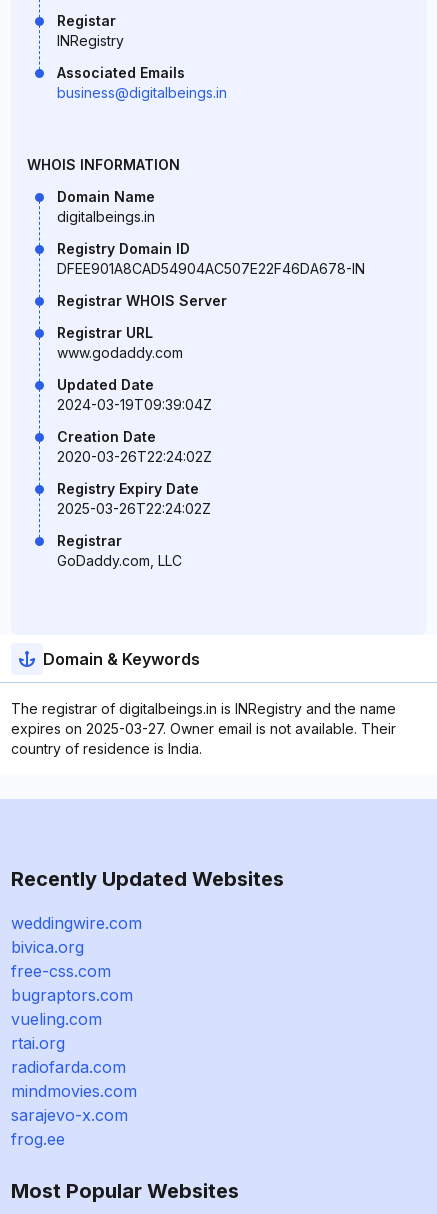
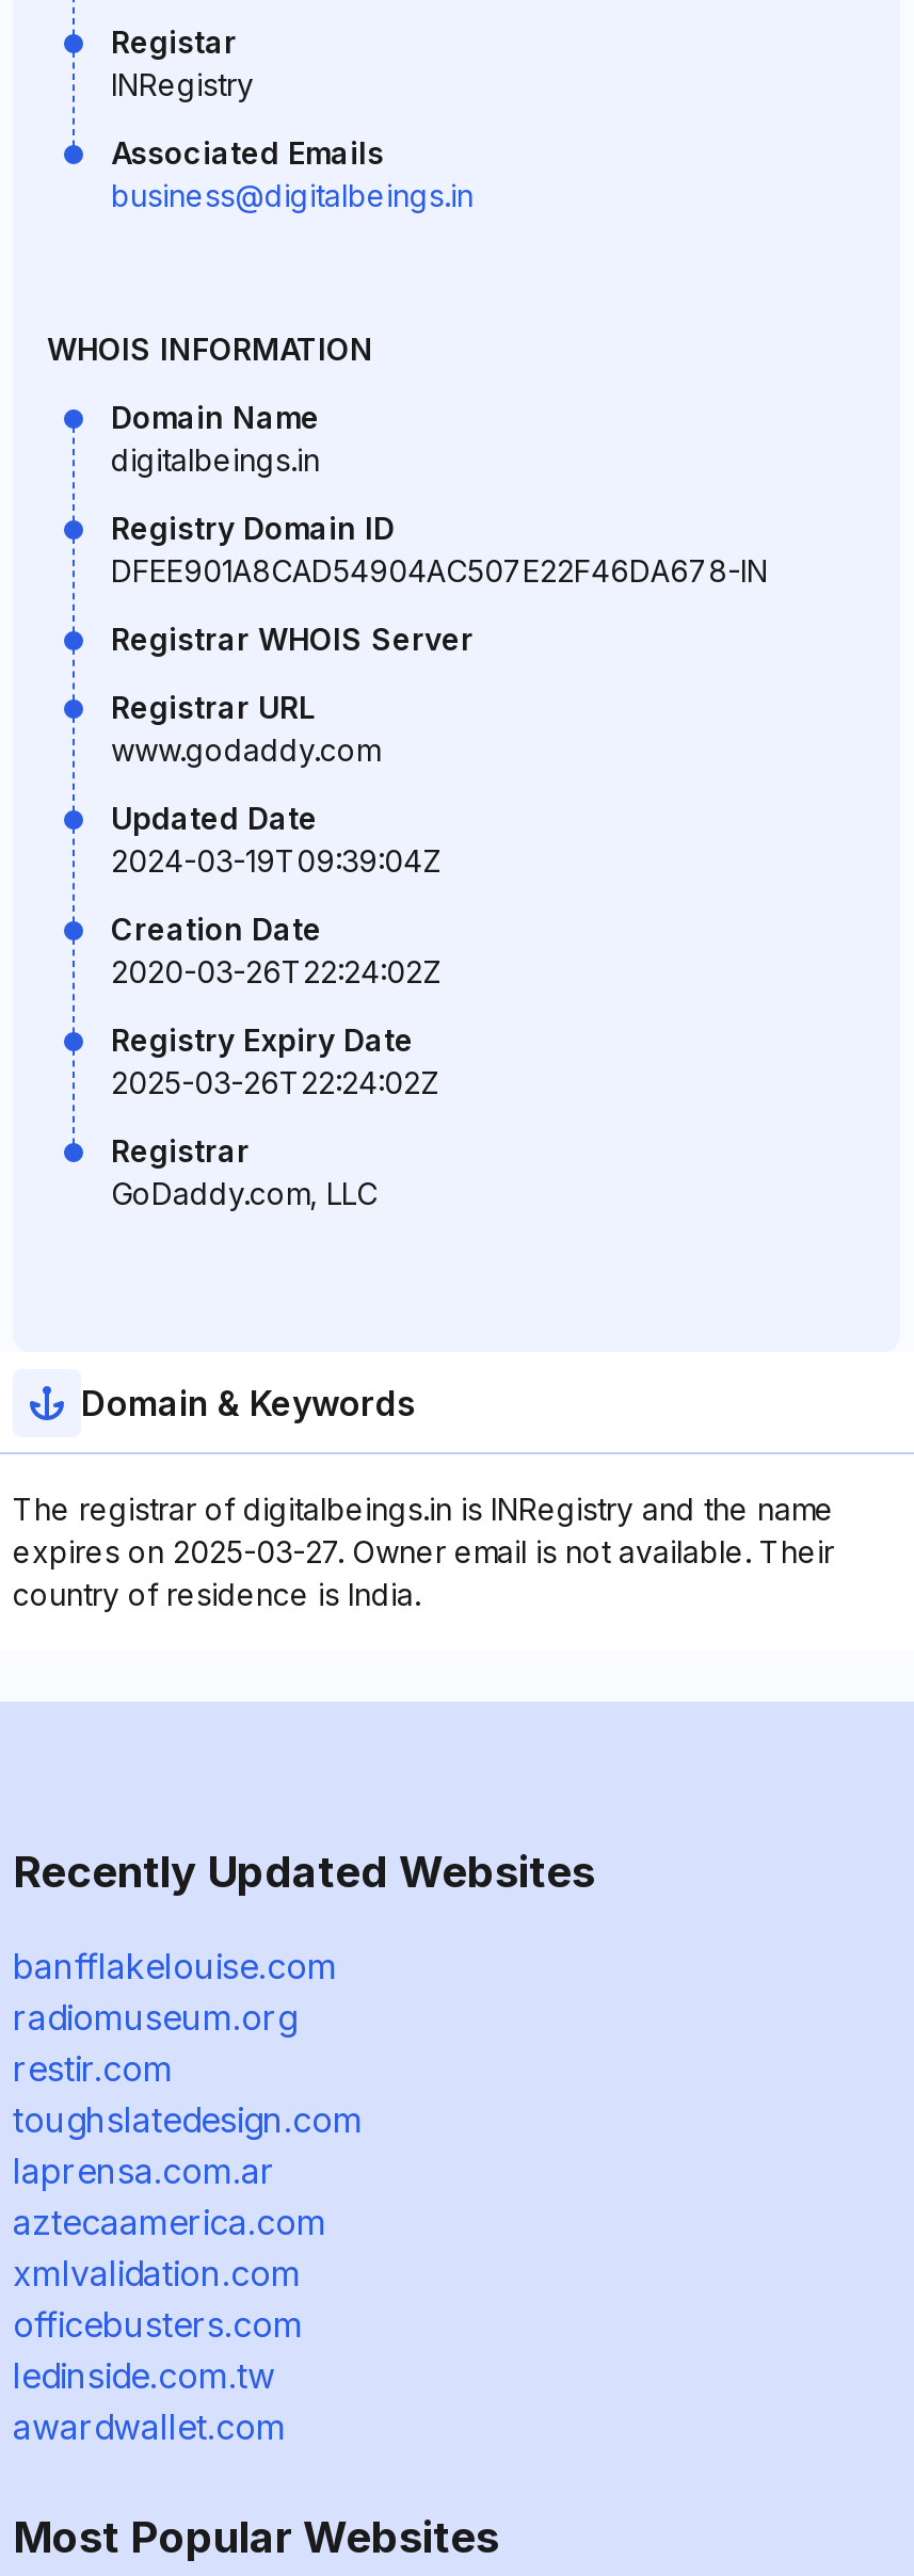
[11,913,142,1149] weddingwire.com | bivica.org | free-css.com | bugraptors.com | vueling.com | rtai.org | radiofarda.com | mindmovies.com | sarajevo-x.com | frog.ee -> [13,1945,363,2448] banfflakelouise.com | radiomuseum.org | restir.com | toughslatedesign.com | laprensa.com.ar | aztecaamerica.com | xmlvalidation.com | officebusters.com | ledinside.com.tw | awardwallet.com

